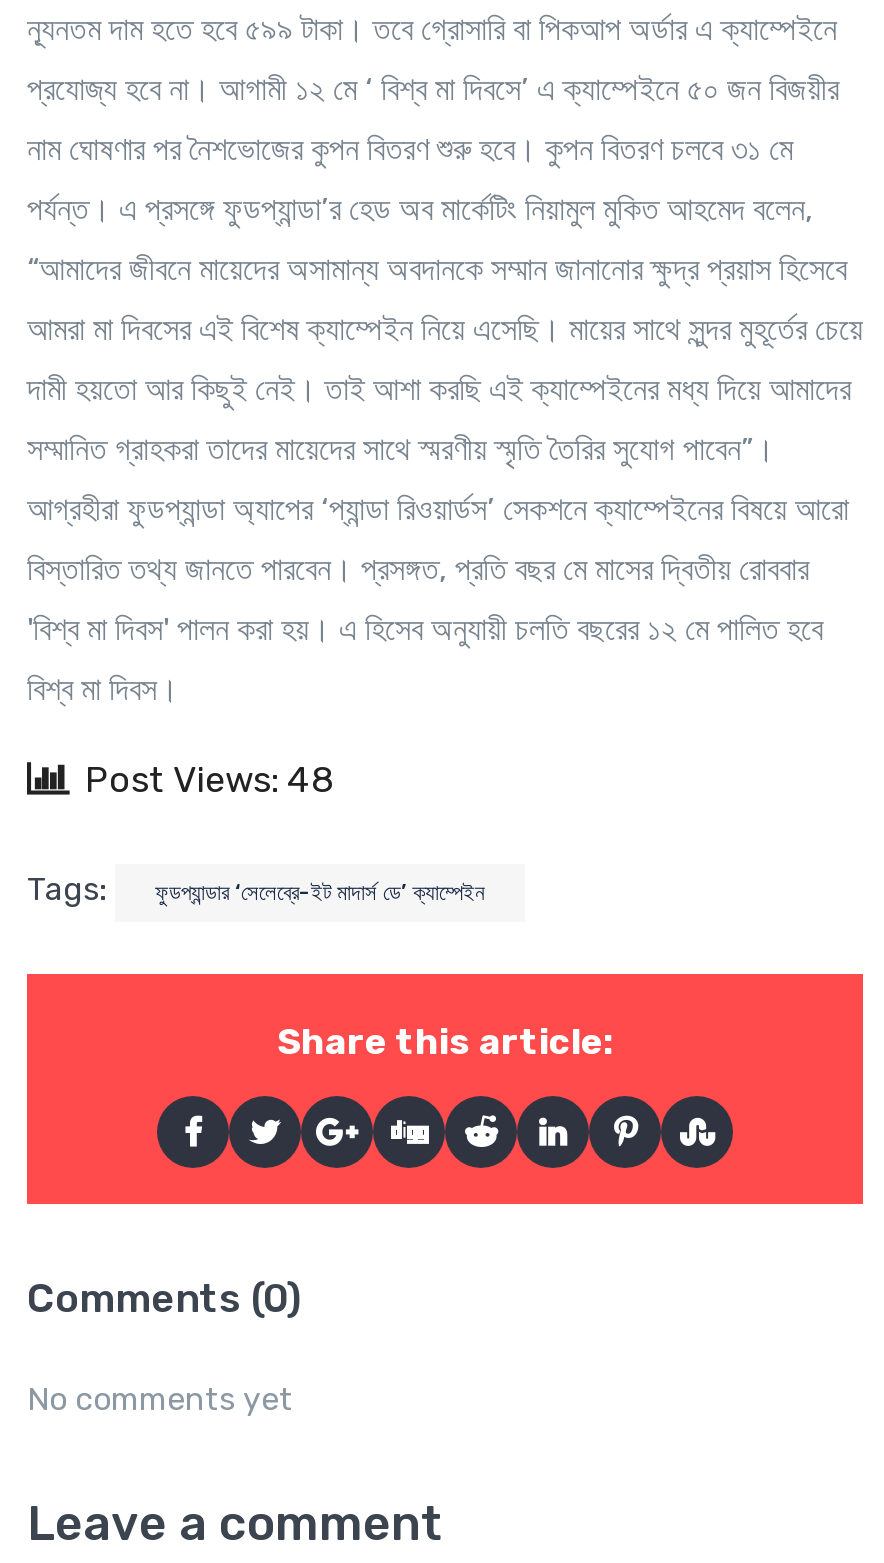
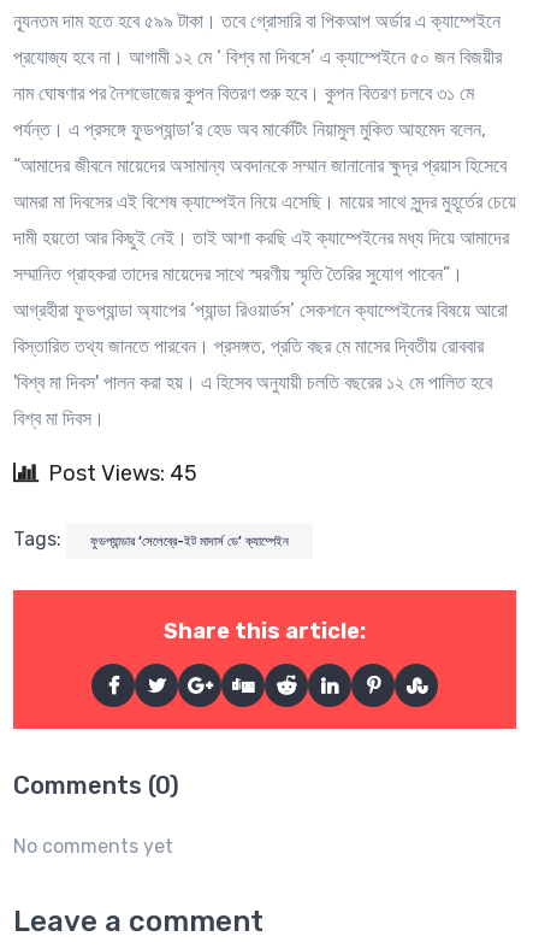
[85,758,335,802] Post Views: 48 -> [48,460,197,487] Post Views: 45

